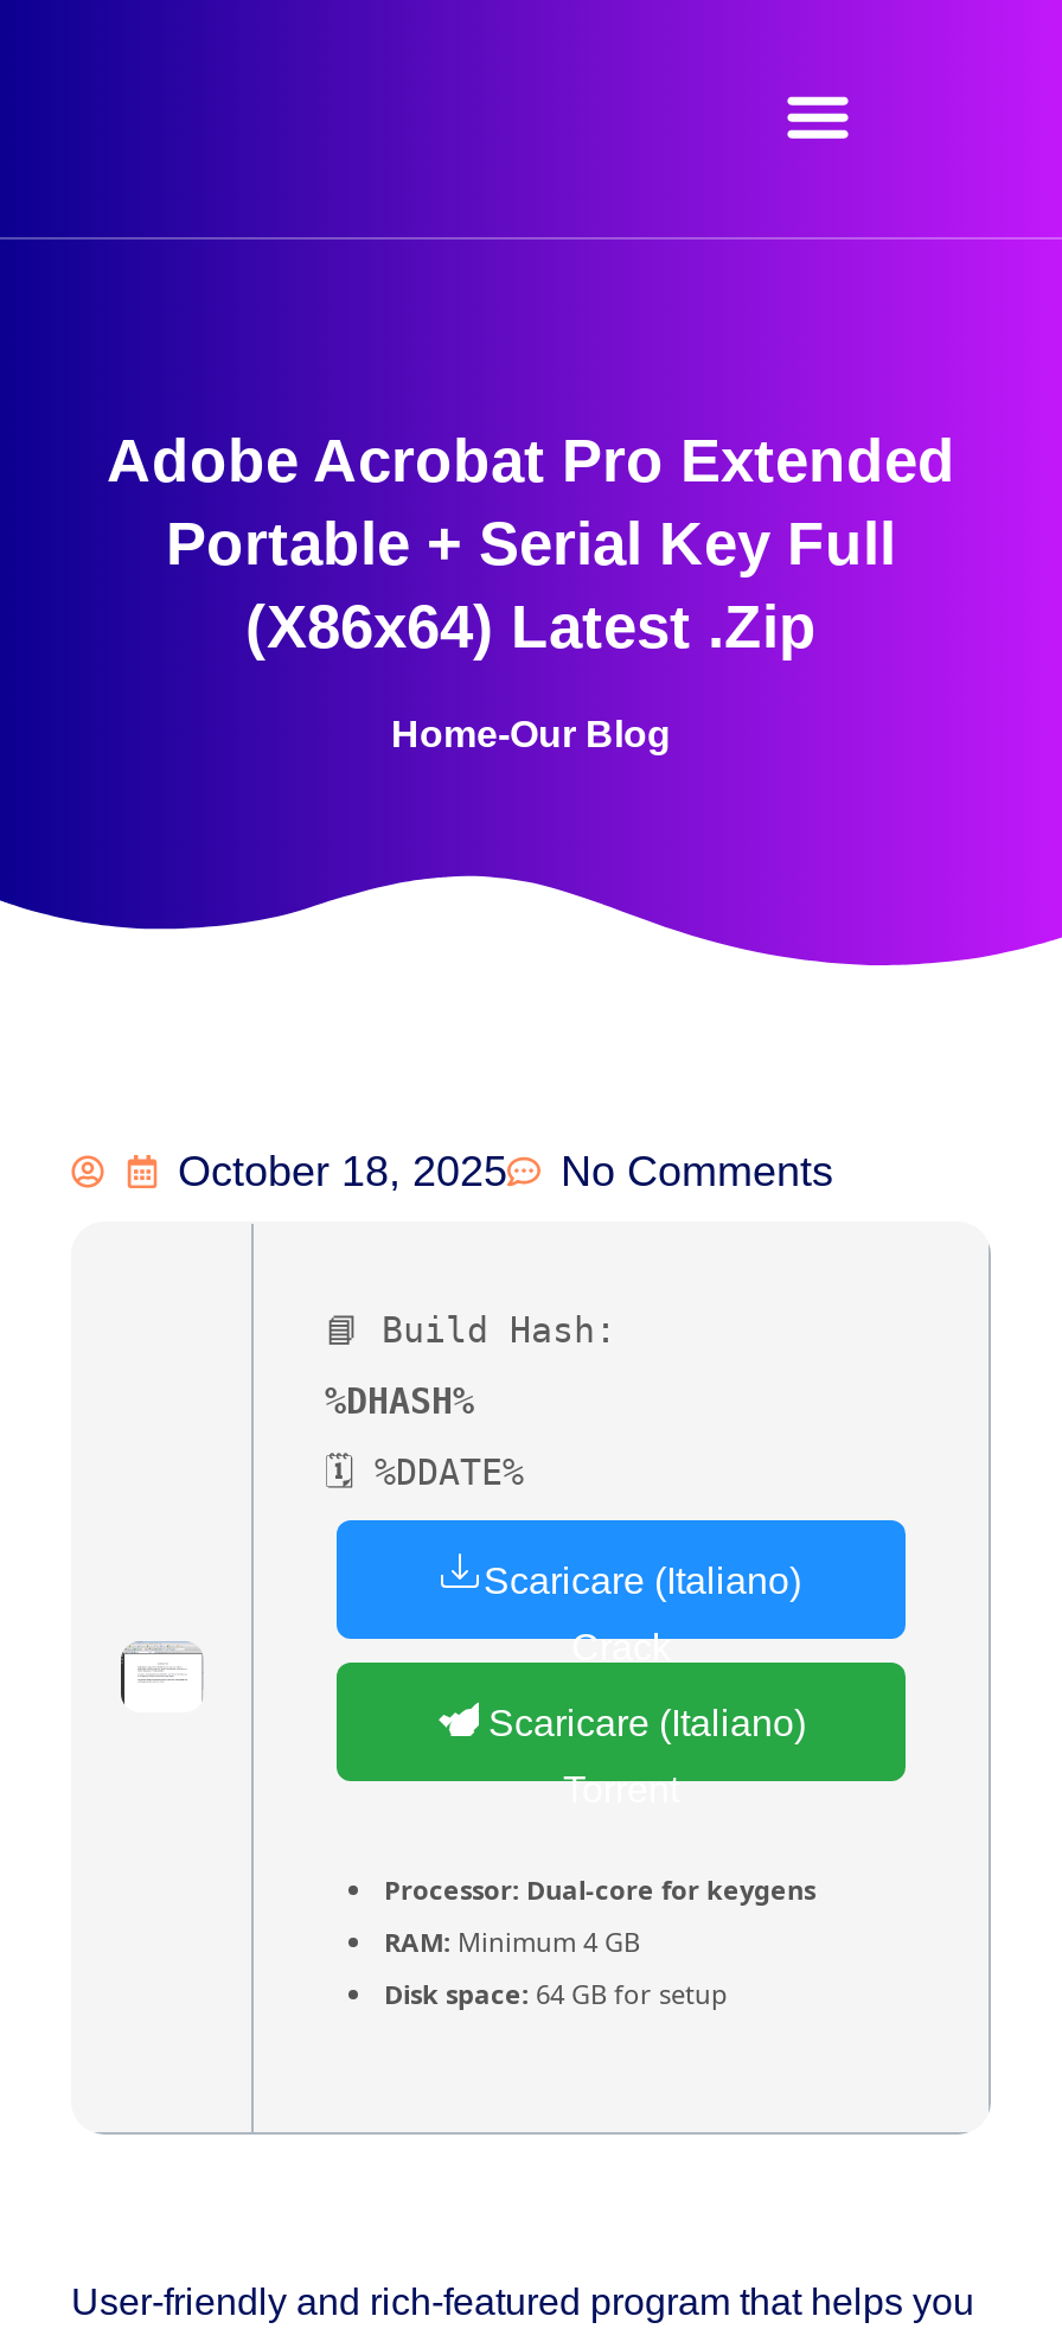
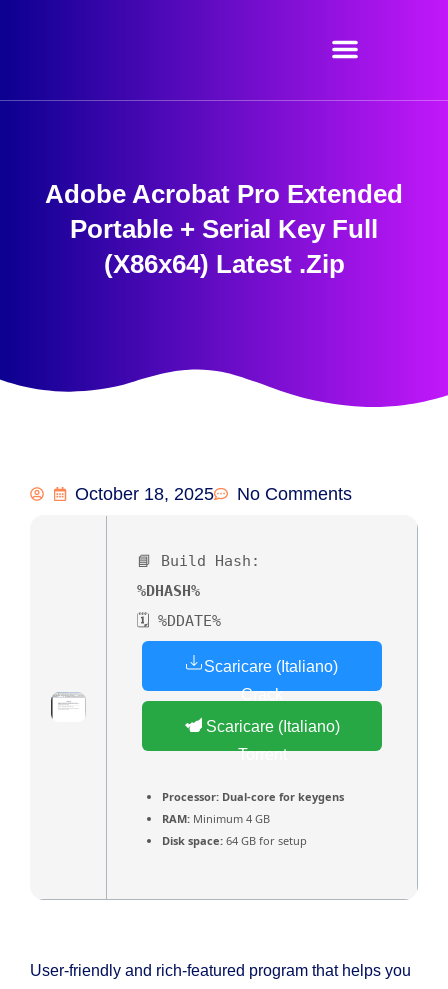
[391,714,671,754] Home-Our Blog -> none

